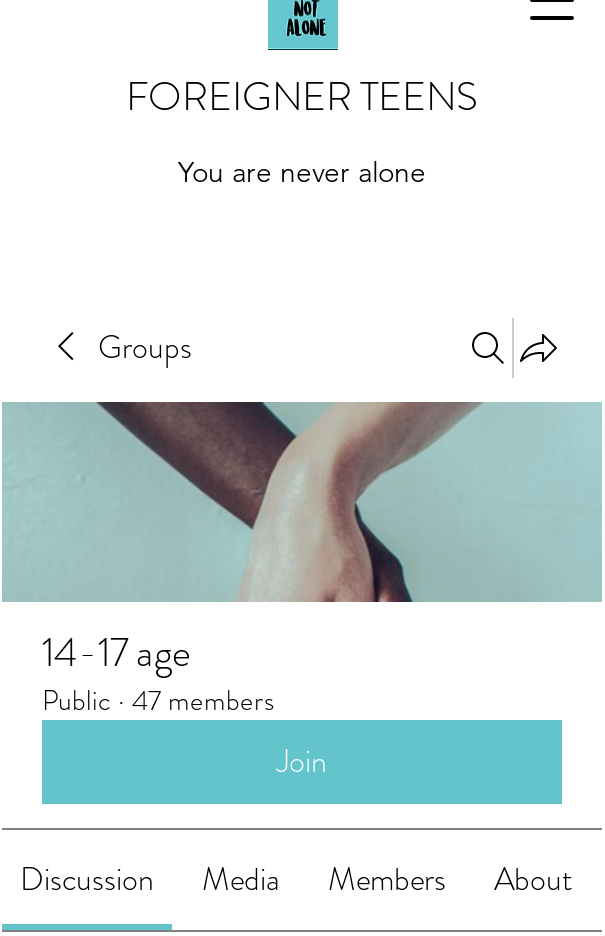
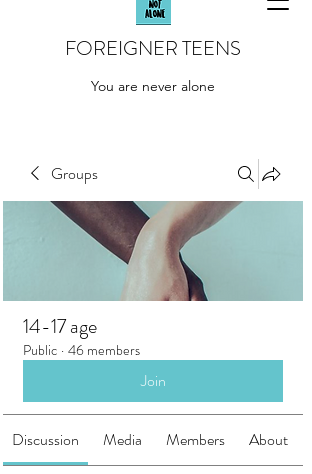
[42,680,274,720] Public · 47 members -> [23,340,140,360] Public · 46 members

